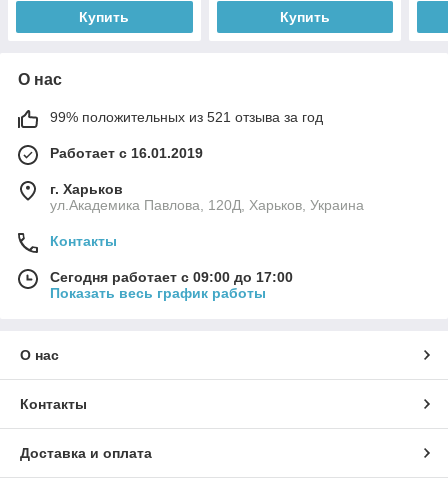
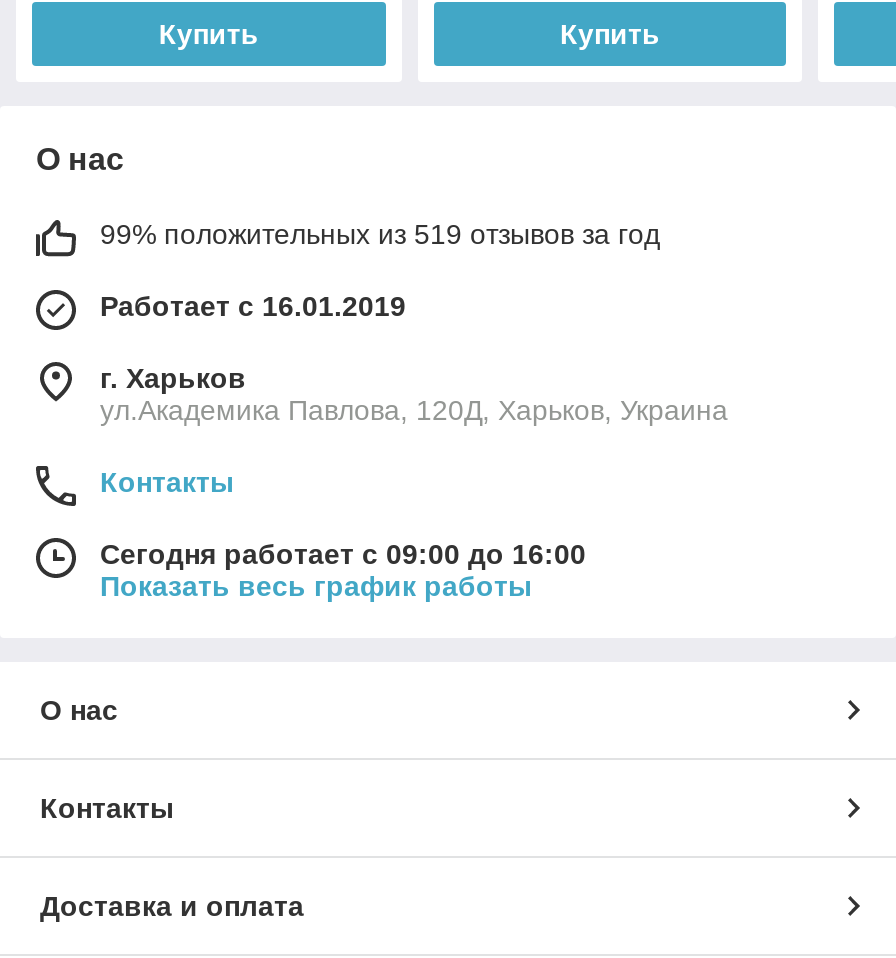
[50,109,323,125] 99% положительных из 521 отзыва за год -> [100,219,660,251] 99% положительных из 519 отзывов за год
[50,269,293,285] Сегодня работает с 09:00 до 17:00 -> [100,539,586,571] Сегодня работает с 09:00 до 16:00

